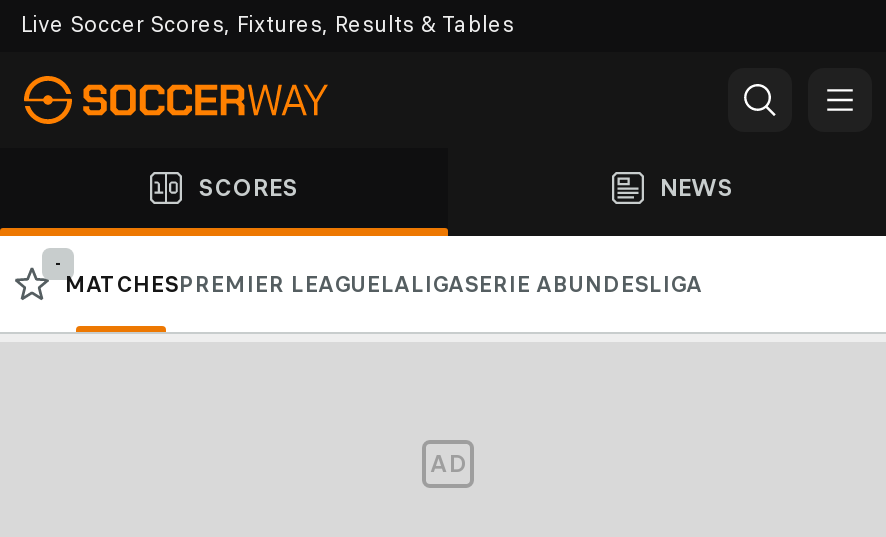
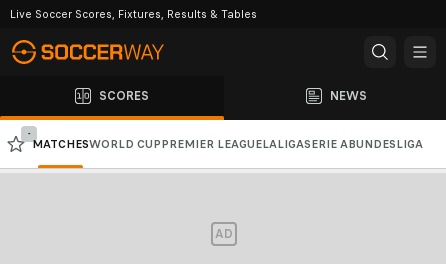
[64,270,702,298] MATCHESPREMIER LEAGUELALIGASERIE ABUNDESLIGA -> [32,137,423,151] MATCHESWORLD CUP PREMIER LEAGUELALIGASERIE A BUNDESLIGA

